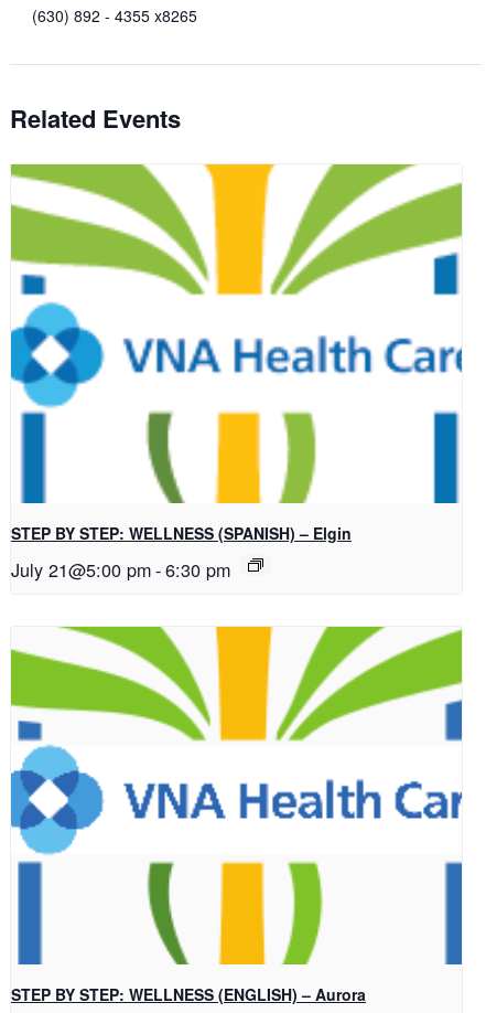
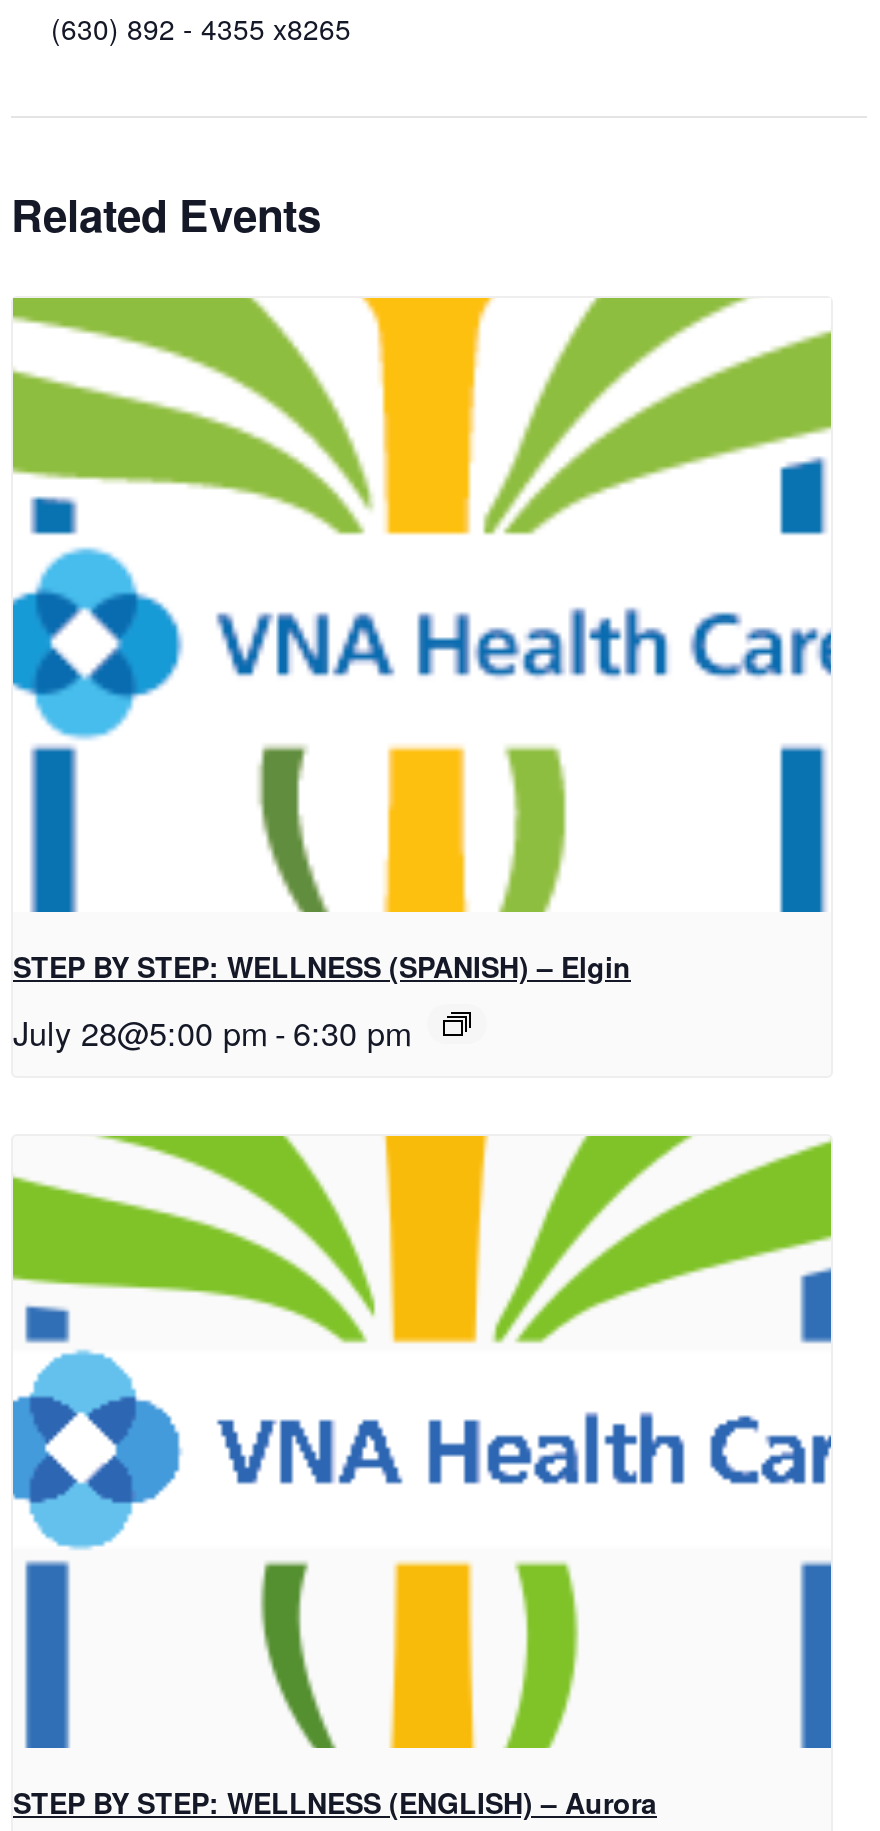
[11,556,230,582] July 21@5:00 pm - 6:30 pm -> [13,1007,411,1055] July 28@5:00 pm - 6:30 pm

